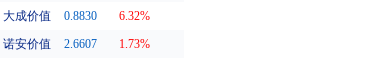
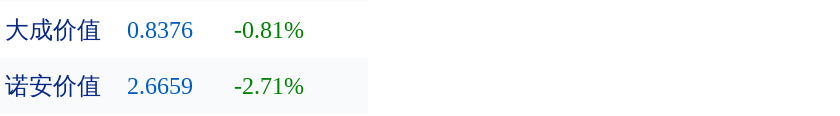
[63,9,96,23] 0.8830 -> [127,16,193,44] 0.8376
[119,9,150,23] 6.32% -> [234,16,304,44] -0.81%
[63,37,96,51] 2.6607 -> [127,72,193,100] 2.6659
[119,37,150,51] 1.73% -> [234,72,304,100] -2.71%

